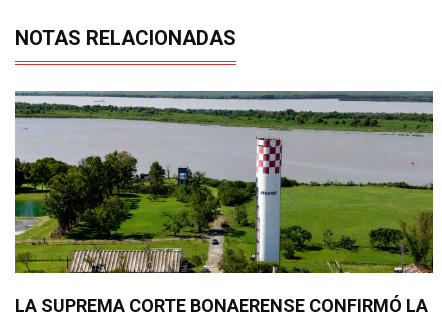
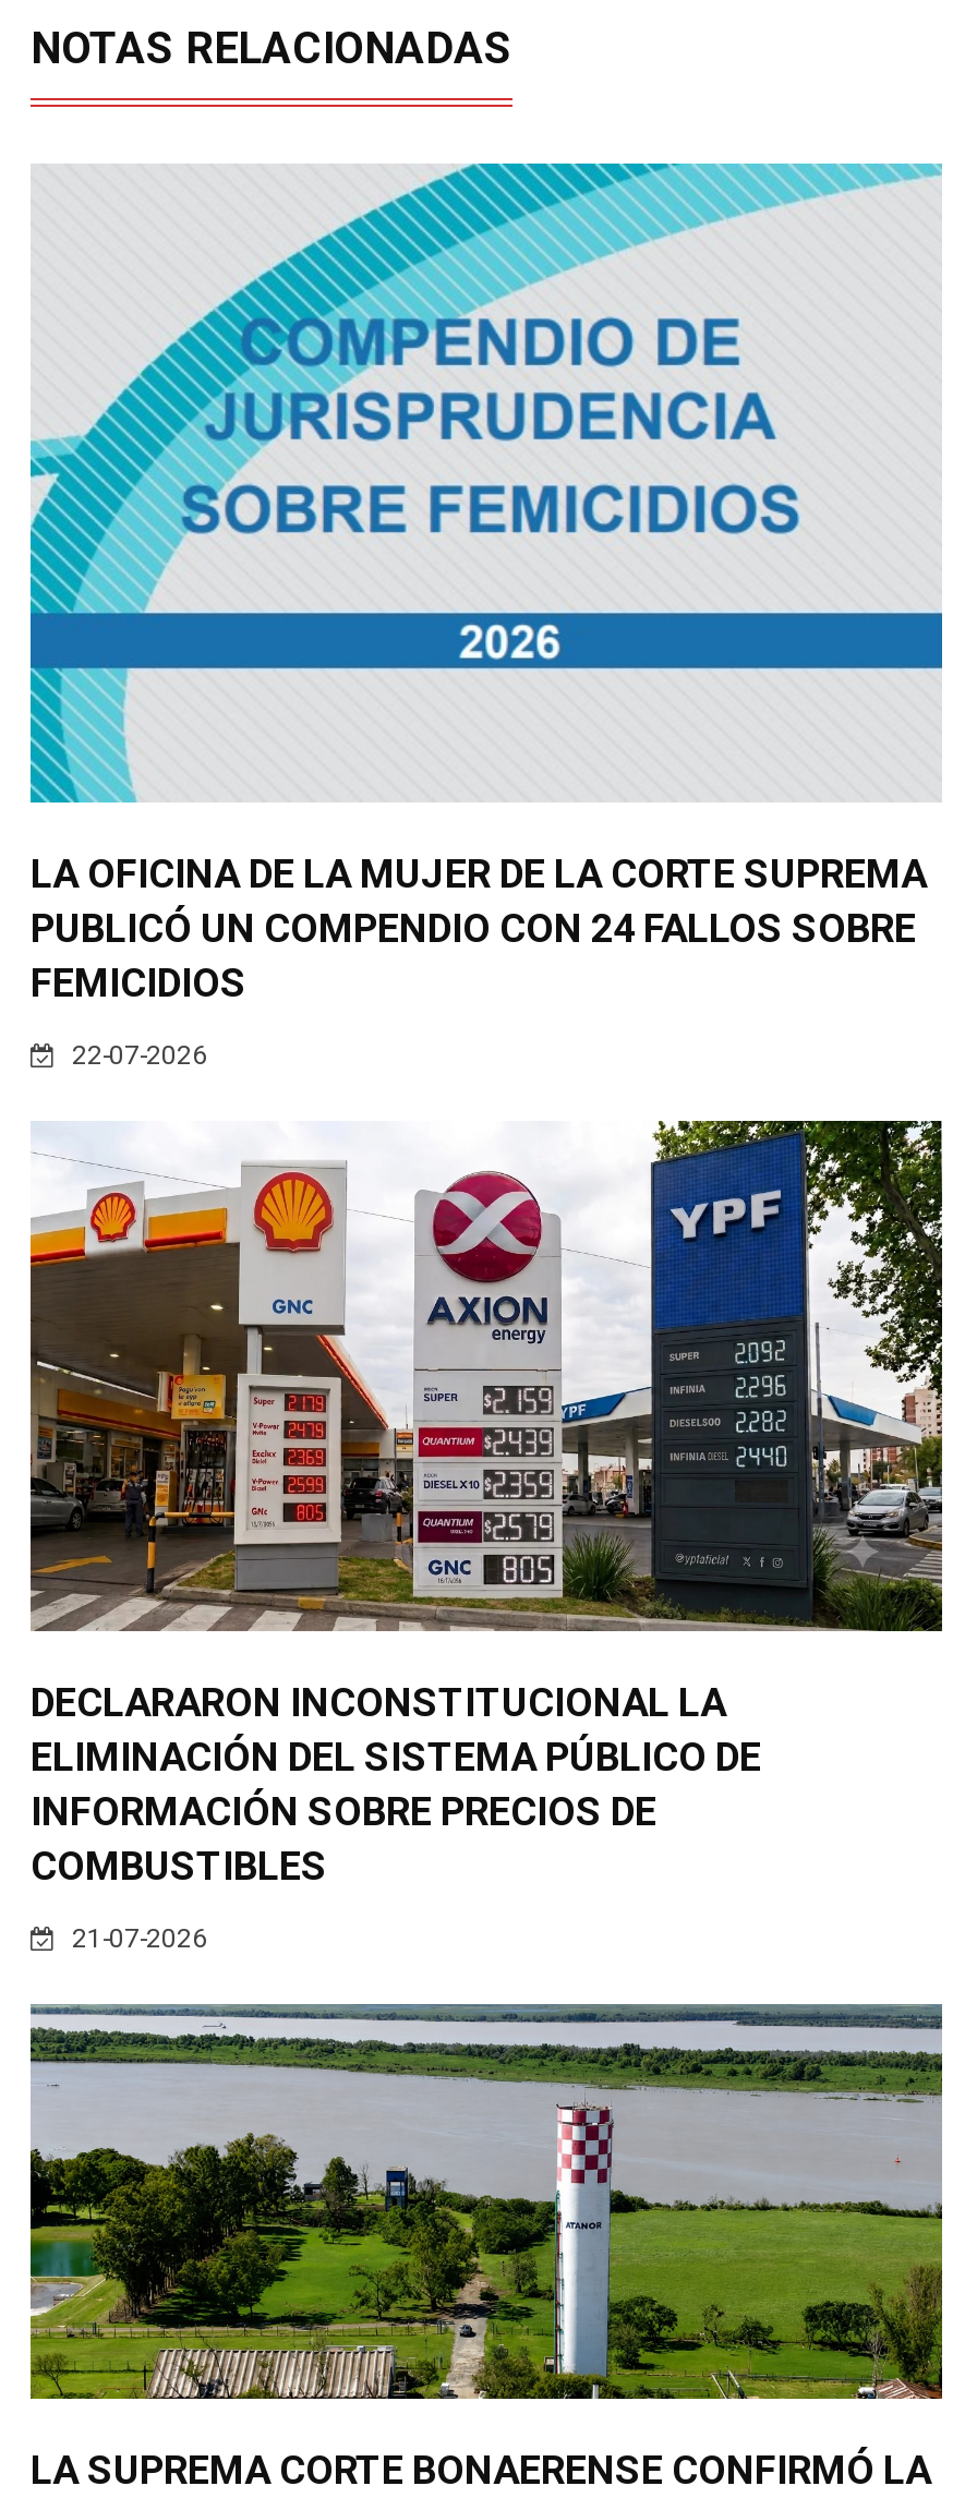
none -> [28,161,944,1071] [image] | LA OFICINA DE LA MUJER DE LA CORTE SUPREMA | PUBLICÓ UN COMPENDIO CON 24 FALLOS SOBRE | FEMICIDIOS | 22-07-2026
none -> [28,1119,944,1953] [image] | DECLARARON INCONSTITUCIONAL LA | ELIMINACIÓN DEL SISTEMA PÚBLICO DE | INFORMACIÓN SOBRE PRECIOS DE | COMBUSTIBLES | 21-07-2026

